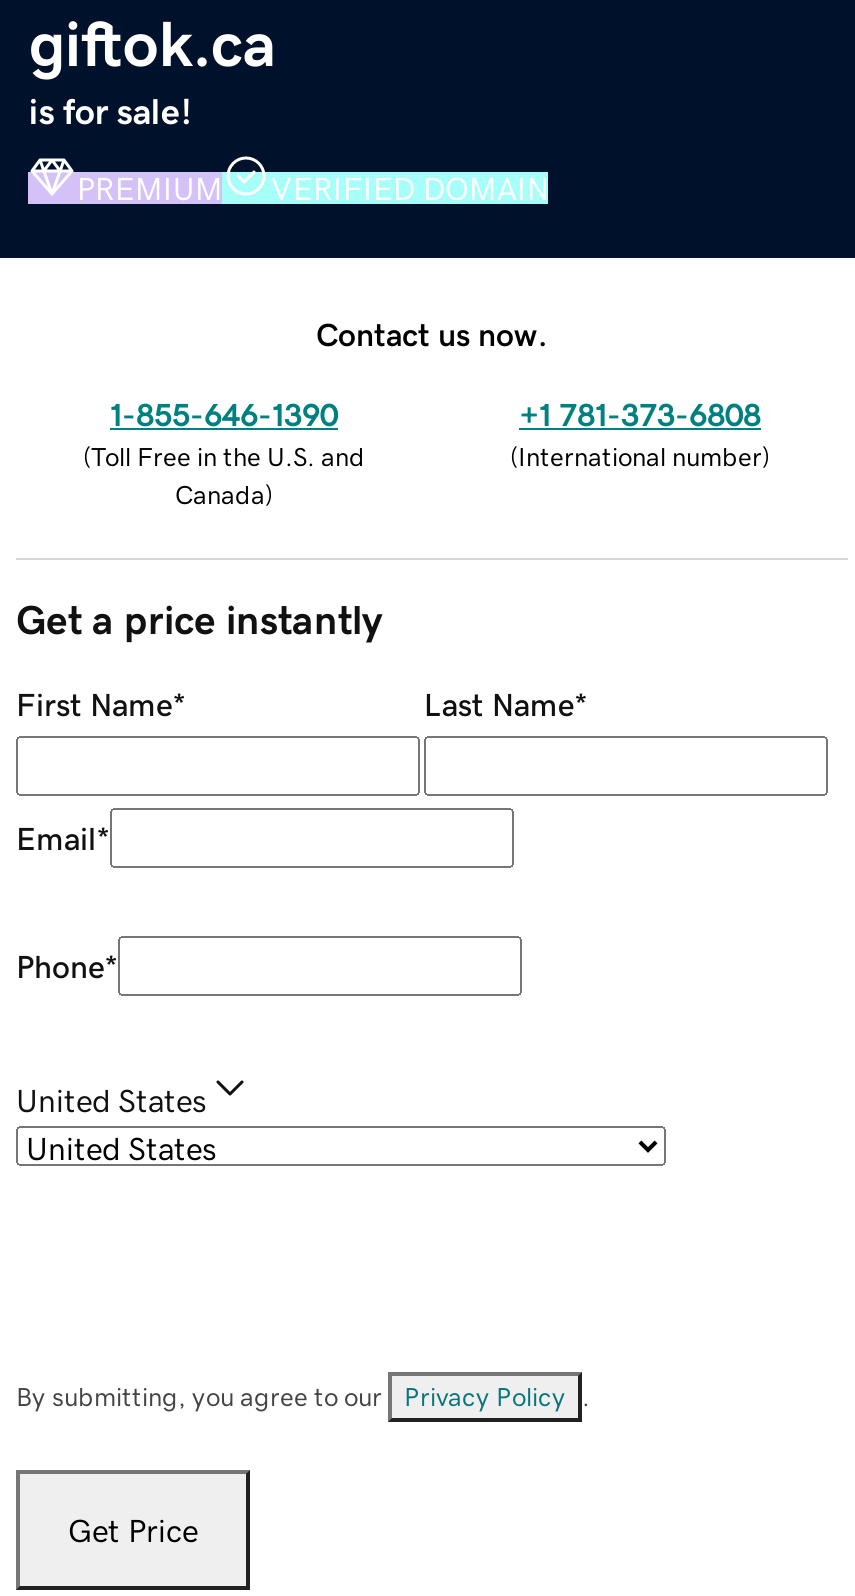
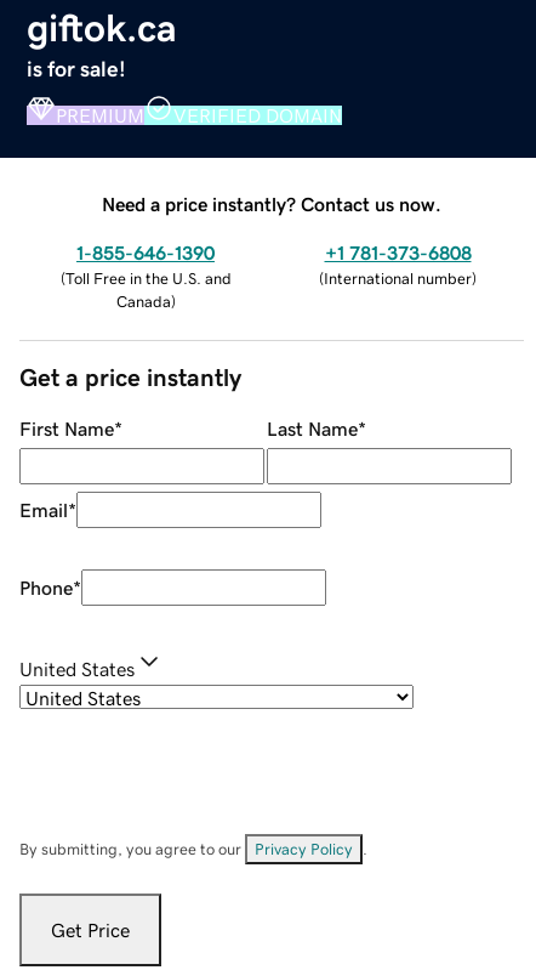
[316,317,548,349] Contact us now. -> [102,194,441,213] Need a price instantly? Contact us now.

